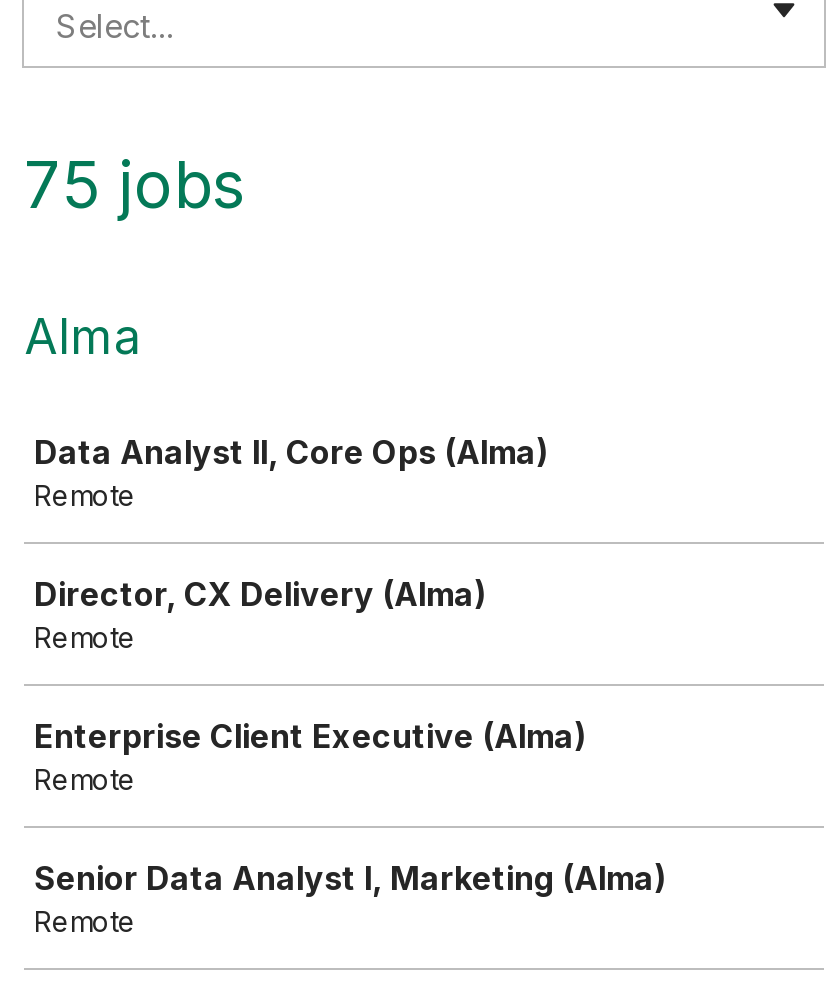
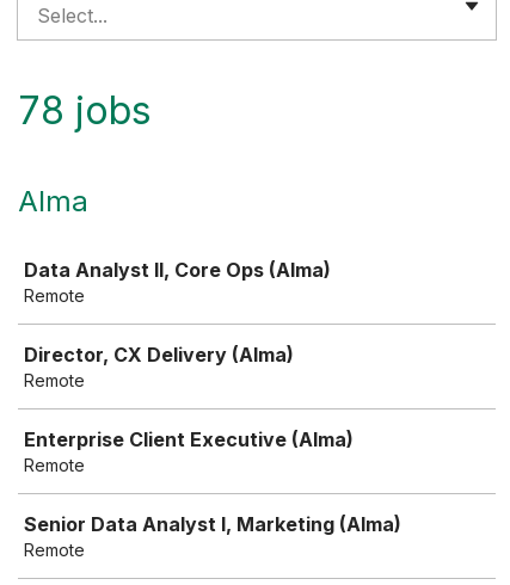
[24,146,246,224] 75 jobs -> [18,87,152,133] 78 jobs

